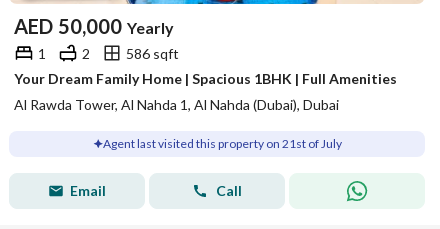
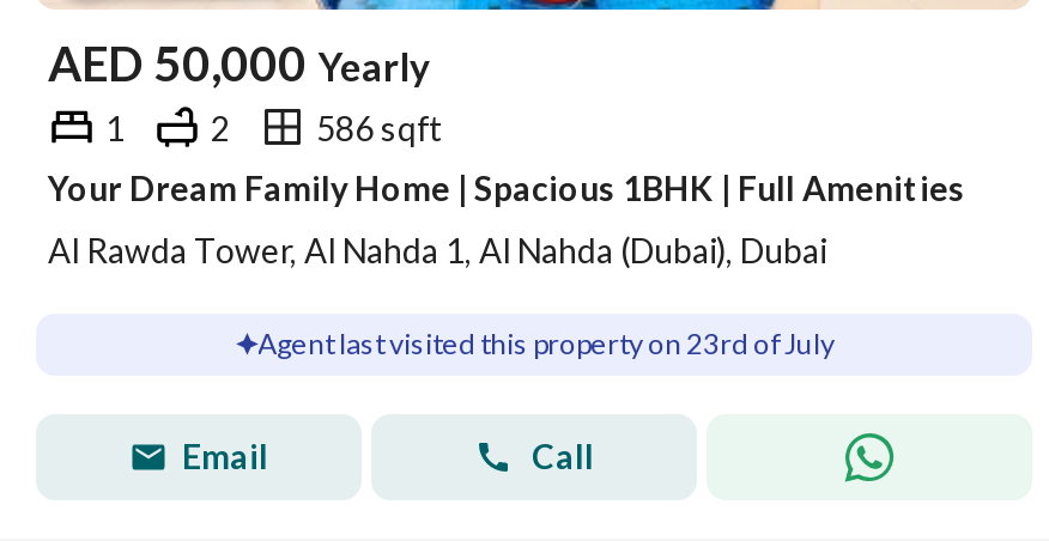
[102,136,341,151] Agent last visited this property on 21st of July -> [257,326,835,361] Agent last visited this property on 23rd of July

